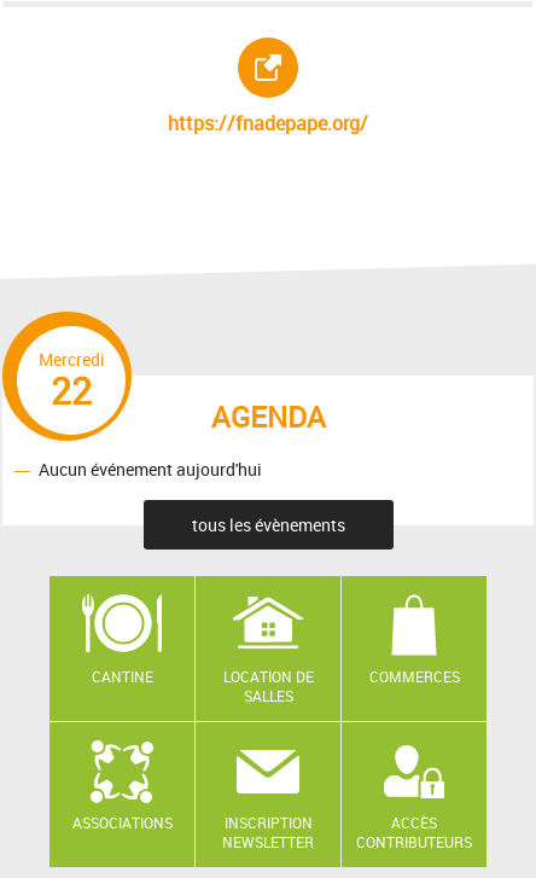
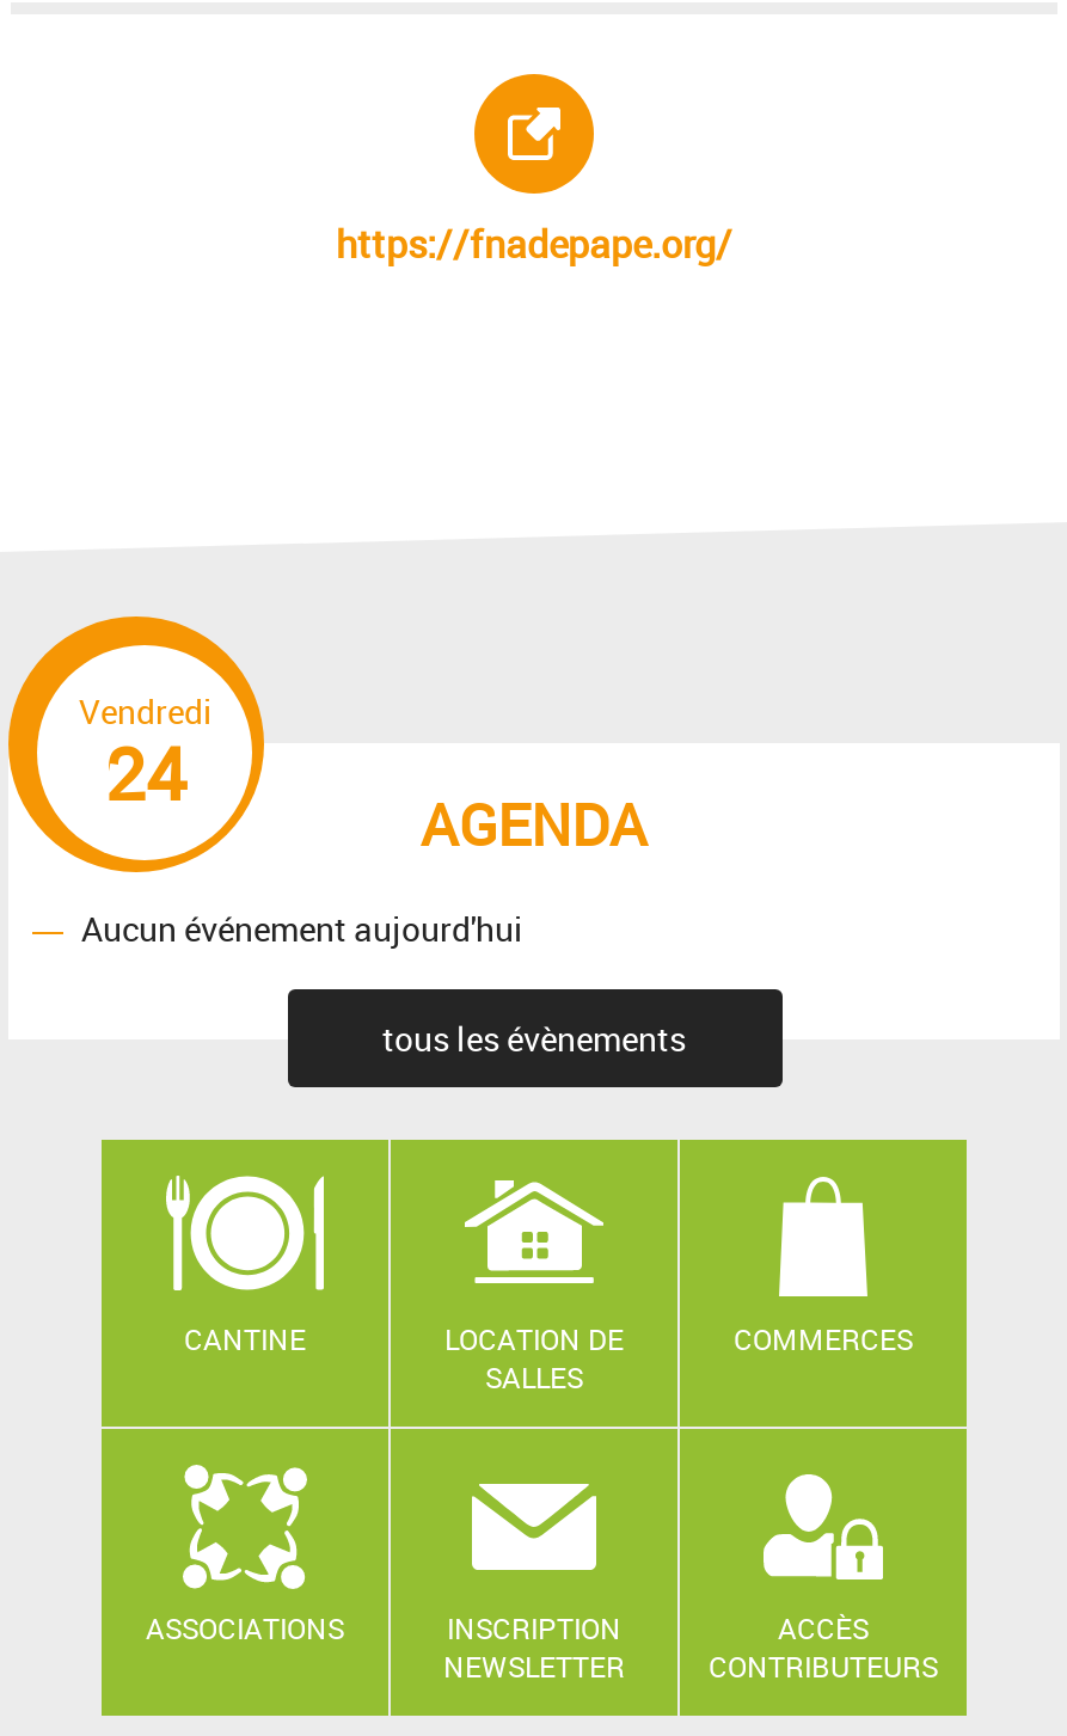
[39,348,105,415] Mercredi | 22 -> [79,688,213,822] Vendredi | 24

